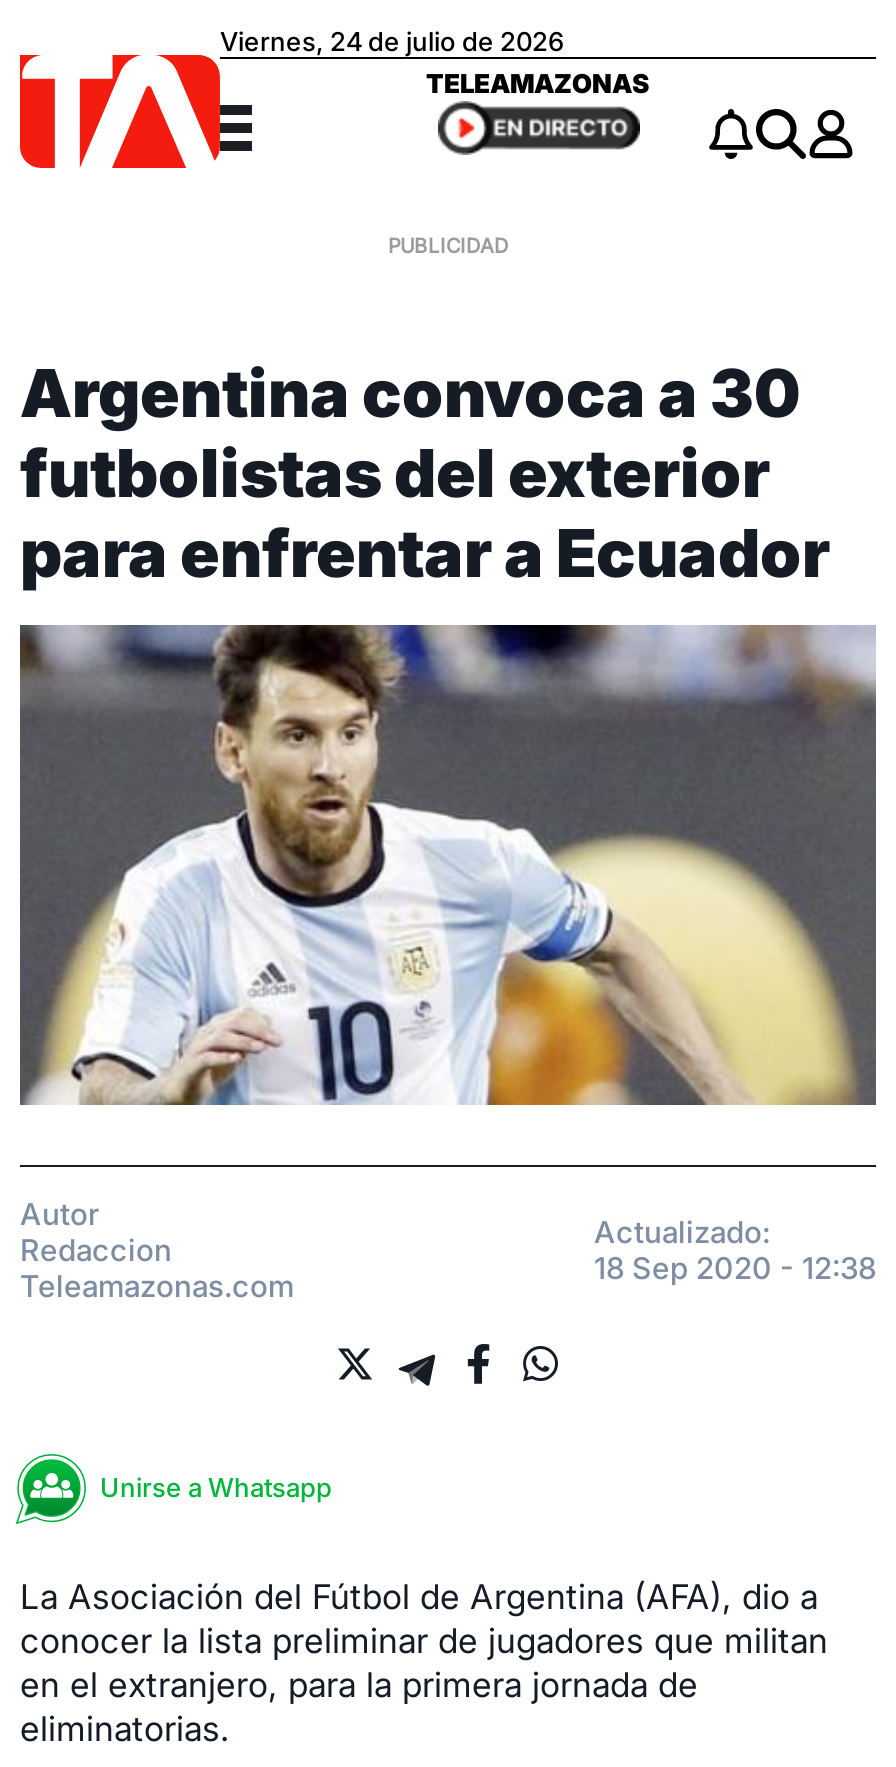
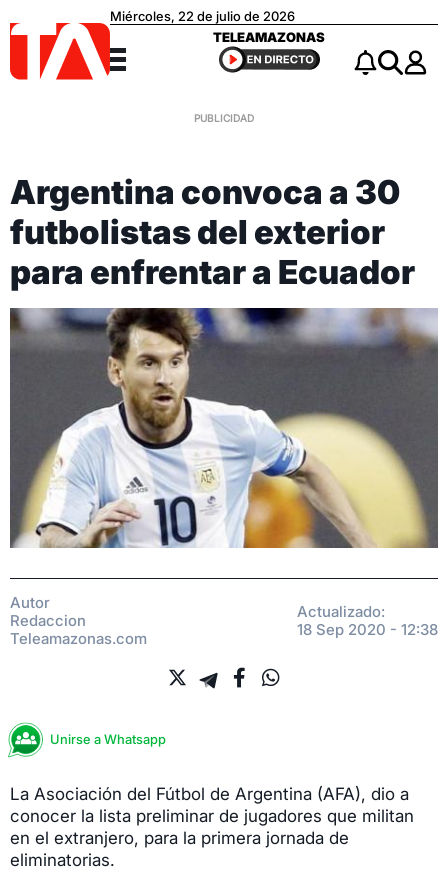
[220,26,564,58] Viernes, 24 de julio de 2026 -> [110,8,295,24] Miércoles, 22 de julio de 2026

